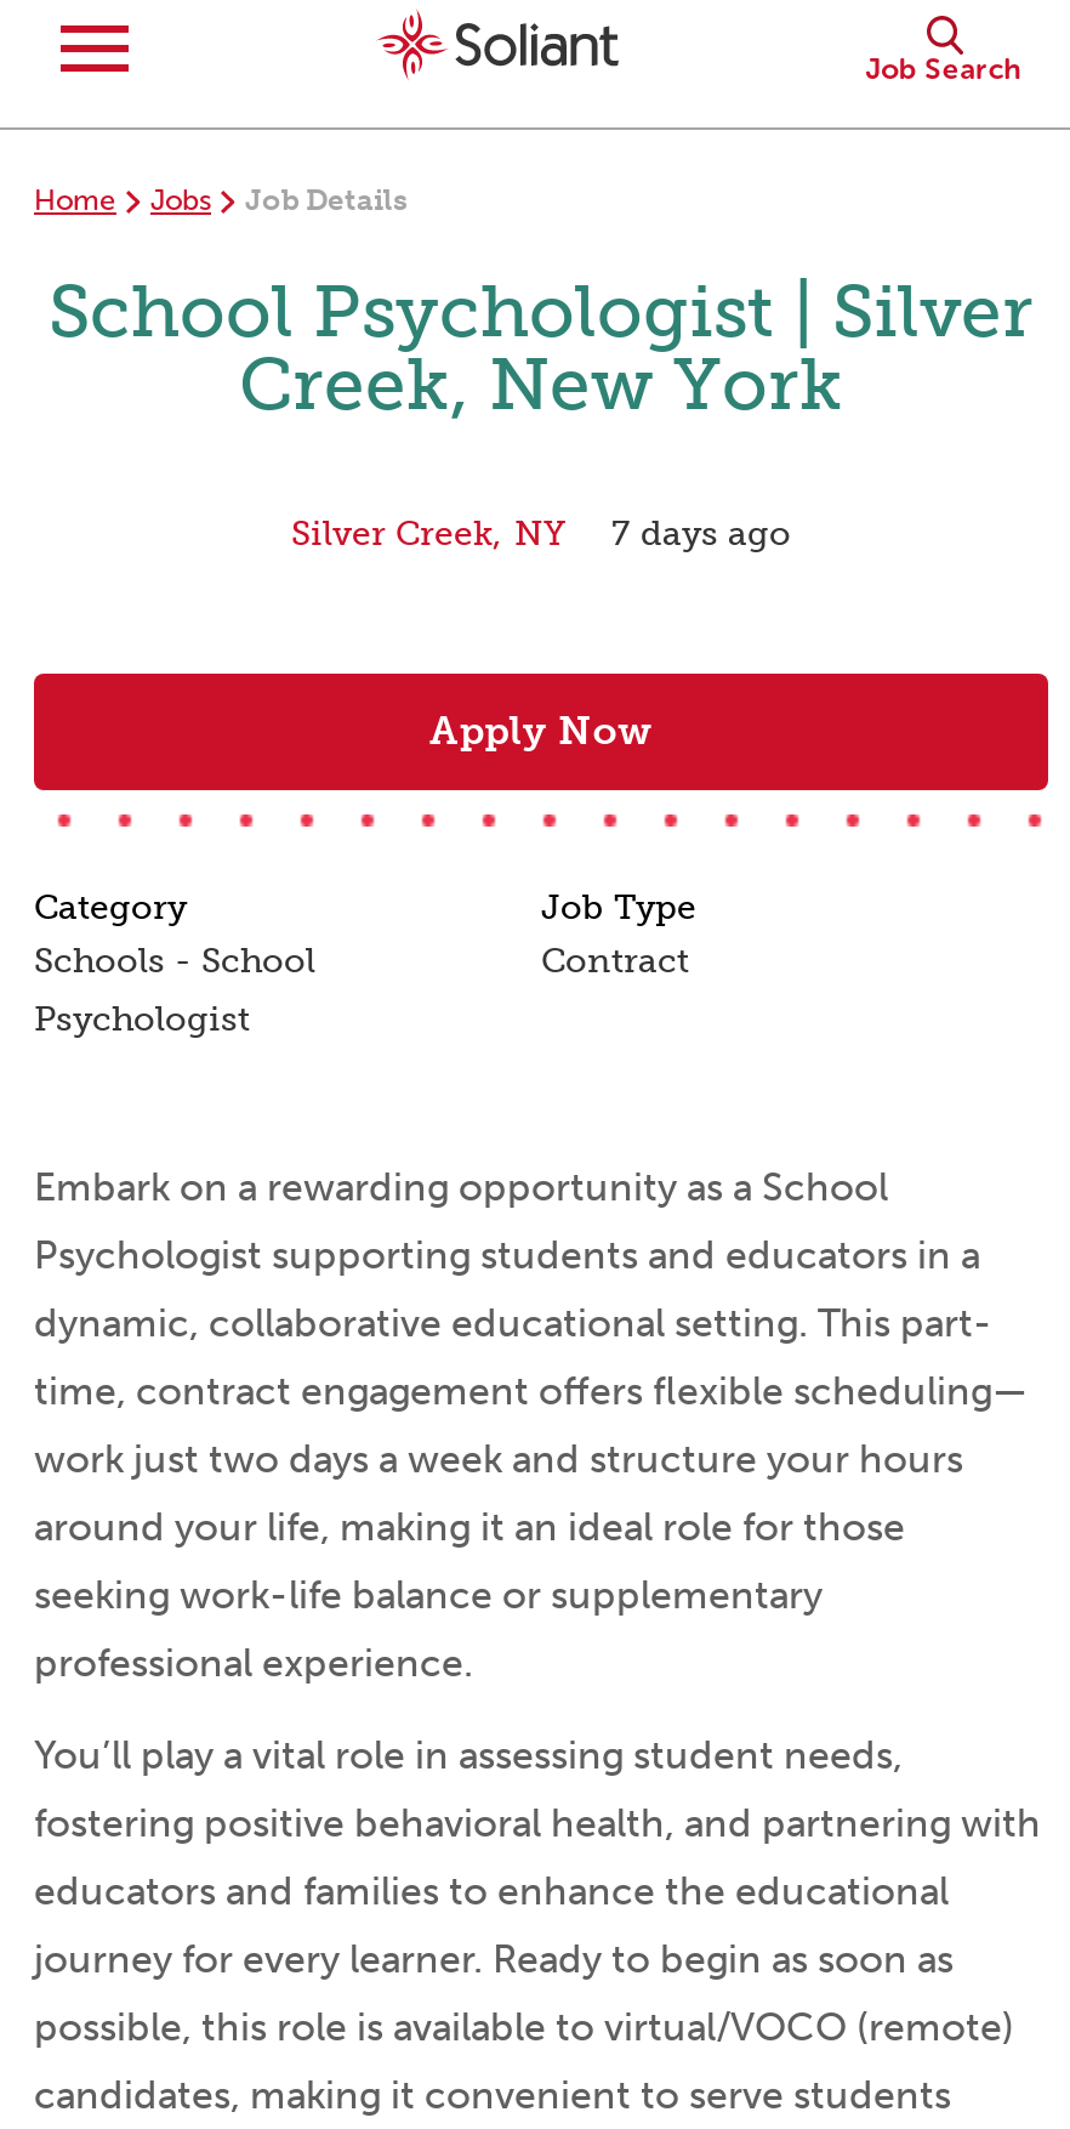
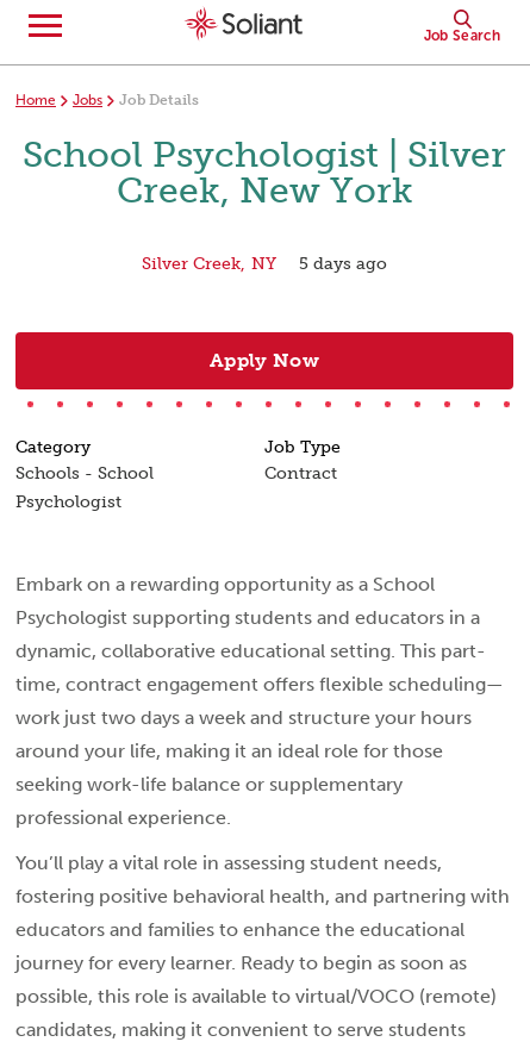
[291,513,791,555] Silver Creek, NY 7 days ago -> [142,254,387,274] Silver Creek, NY 5 days ago

